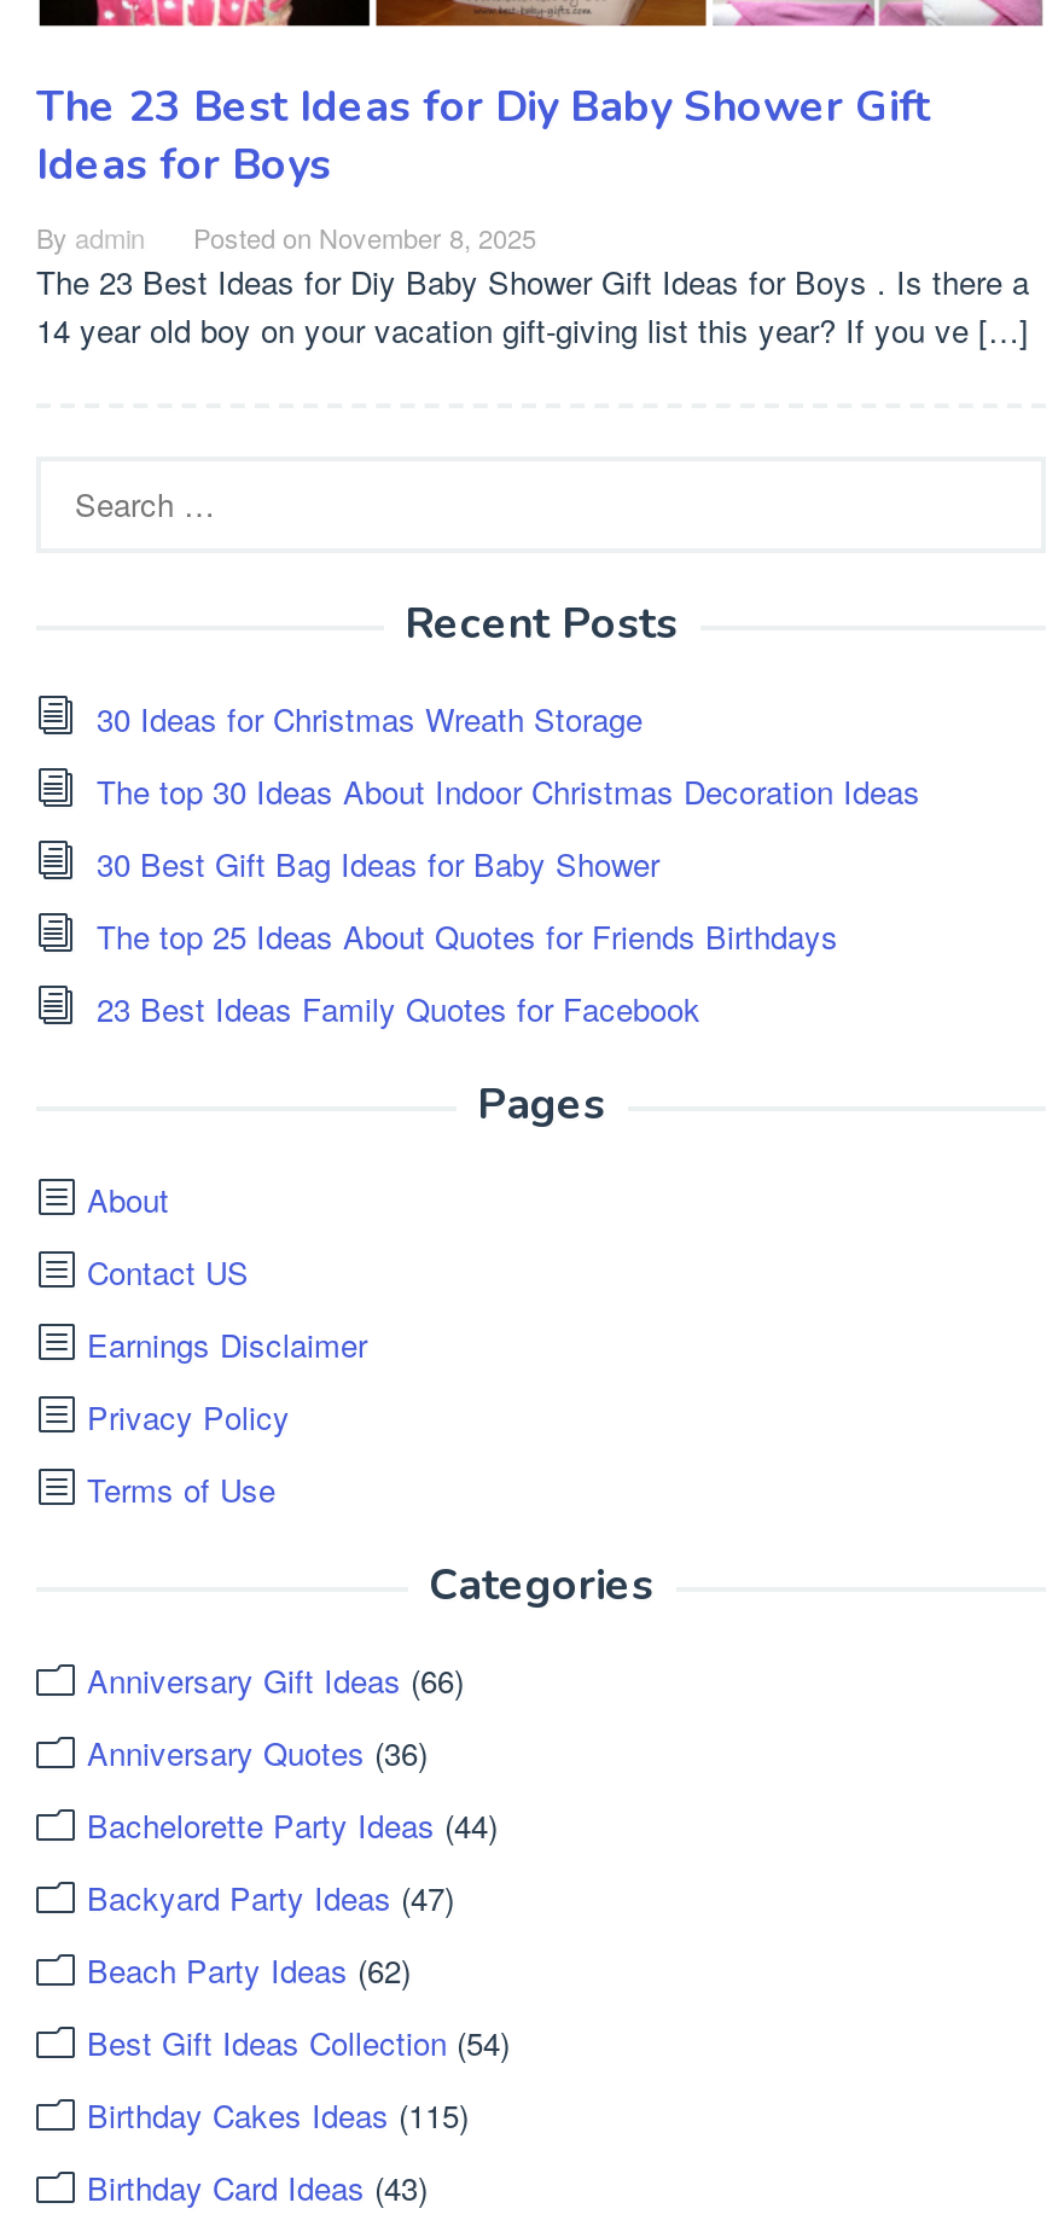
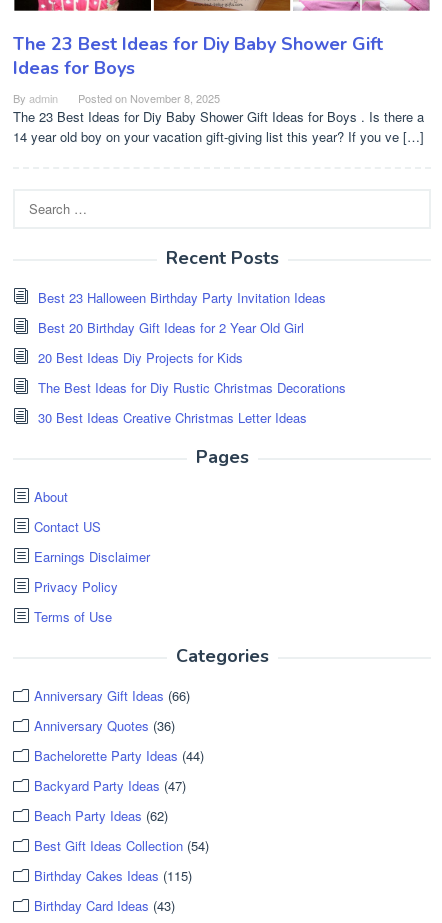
[97,696,643,742] 30 Ideas for Christmas Wreath Storage -> [38,288,326,307] Best 23 Halloween Birthday Party Invitation Ideas
[97,768,920,814] The top 30 Ideas About Indoor Christmas Decoration Ideas -> [38,318,304,337] Best 20 Birthday Gift Ideas for 2 Year Old Girl
[97,841,659,887] 30 Best Gift Bag Ideas for Baby Shower -> [38,348,243,367] 20 Best Ideas Diy Projects for Kids
[97,913,838,959] The top 25 Ideas About Quotes for Friends Birthdays -> [38,378,346,397] The Best Ideas for Diy Rustic Christmas Decorations
[97,986,700,1031] 23 Best Ideas Family Quotes for Facebook -> [38,408,307,427] 30 Best Ideas Creative Christmas Letter Ideas

